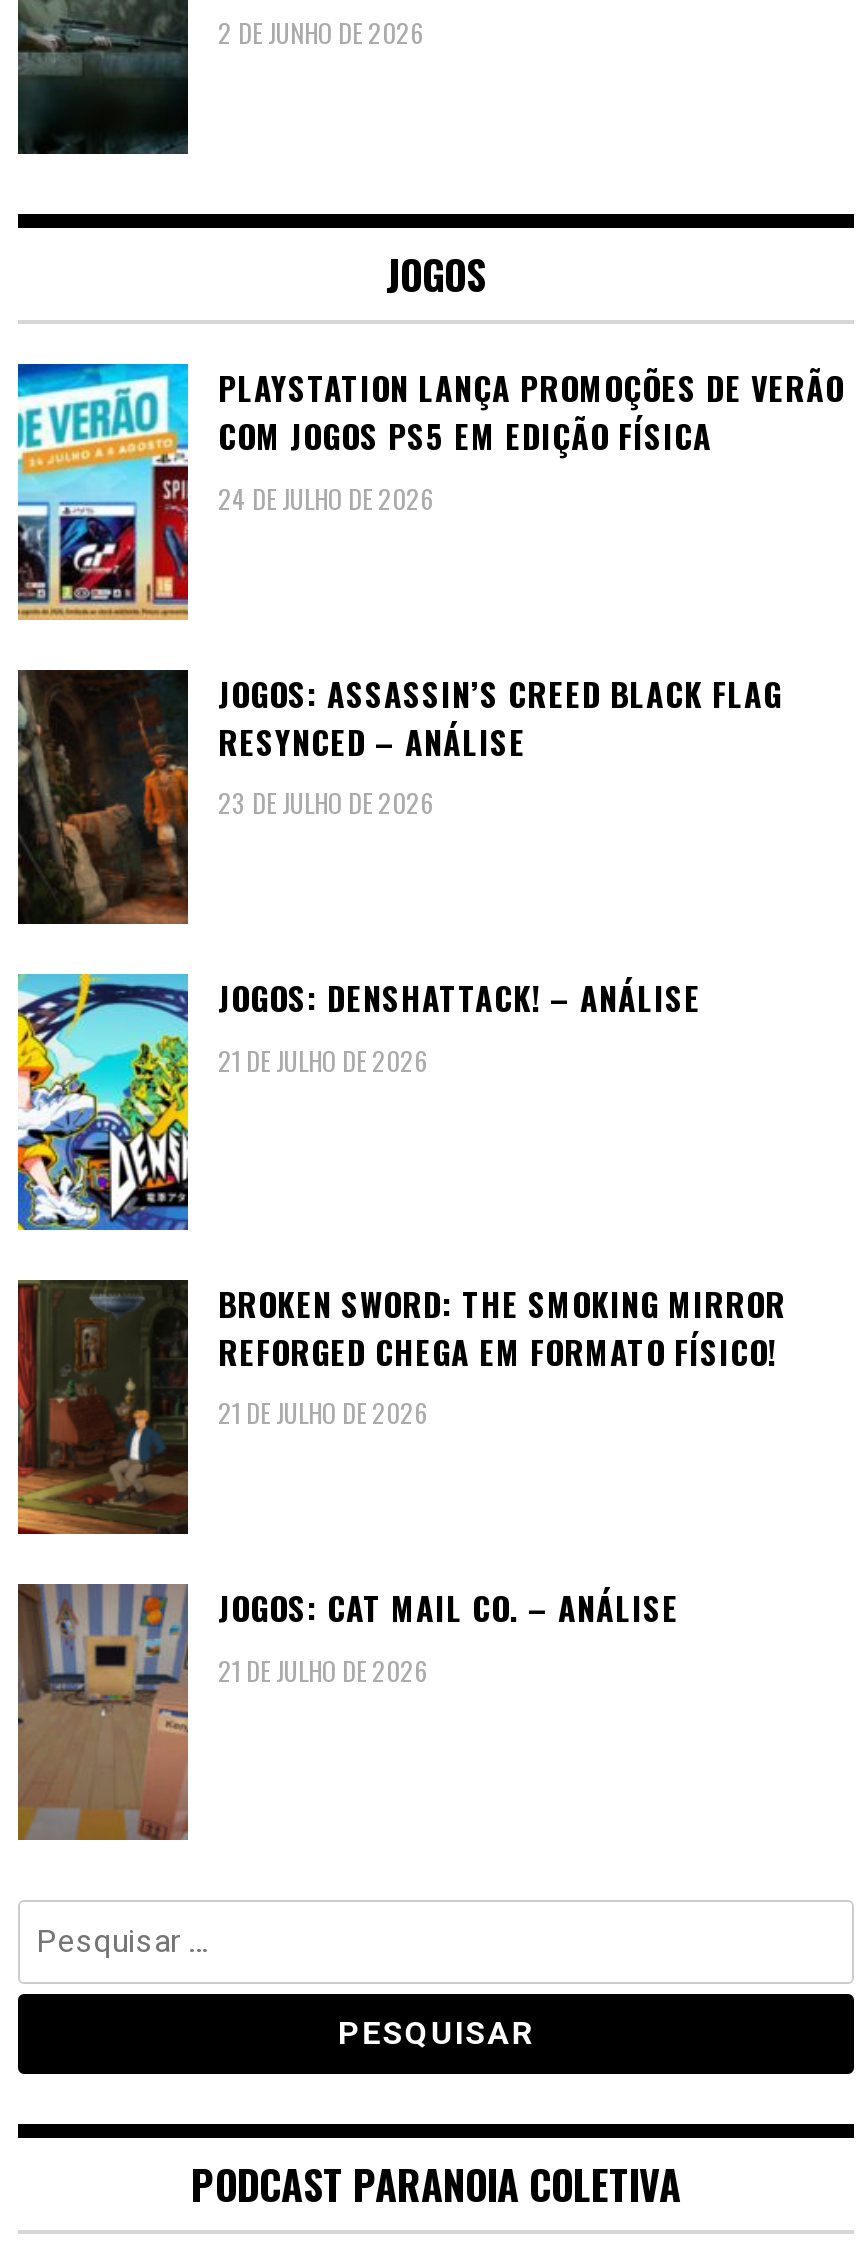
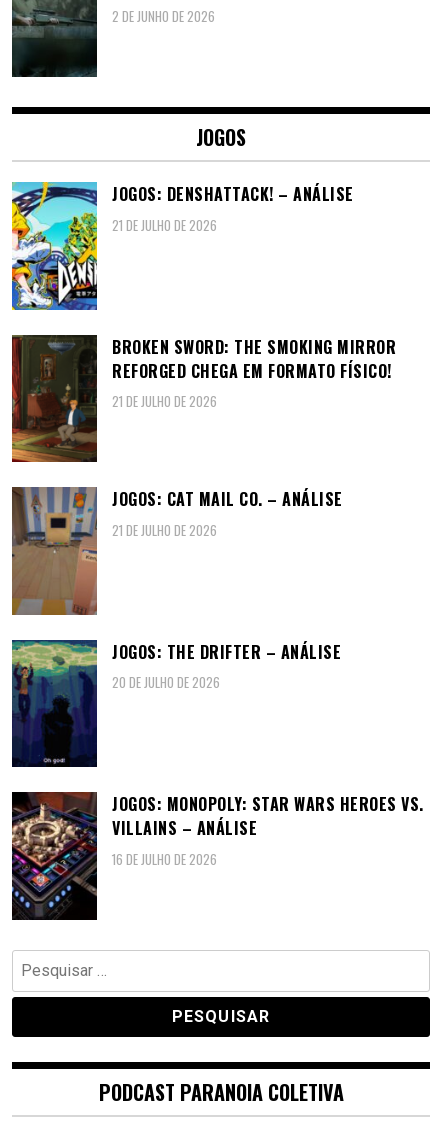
[16,362,844,622] [image] | PLAYSTATION LANÇA PROMOÇÕES DE VERÃO | COM JOGOS PS5 EM EDIÇÃO FÍSICA | 24 DE JULHO DE 2026 -> none
[16,669,782,926] [image] | JOGOS: ASSASSIN’S CREED BLACK FLAG | RESYNCED – ANÁLISE | 23 DE JULHO DE 2026 -> none
moved [14,972,786,1689] -> [10,181,396,540]: [image] | JOGOS: DENSHATTACK! – ANÁLISE | 21 DE JULHO DE 2026 | BROKEN SWORD: THE SMOKING MIRROR | REFORGED CHEGA EM FORMATO FÍSICO! | 21 DE JULHO DE 2026 | JOGOS: CAT MAIL CO. – ANÁLISE | 21 DE JULHO DE 2026
moved [16,1580,192,1844] -> [11,485,99,617]: [image]
none -> [11,640,341,768] [image] | JOGOS: THE DRIFTER – ANÁLISE | 20 DE JULHO DE 2026
none -> [11,791,423,921] [image] | JOGOS: MONOPOLY: STAR WARS HEROES VS. | VILLAINS – ANÁLISE | 16 DE JULHO DE 2026

